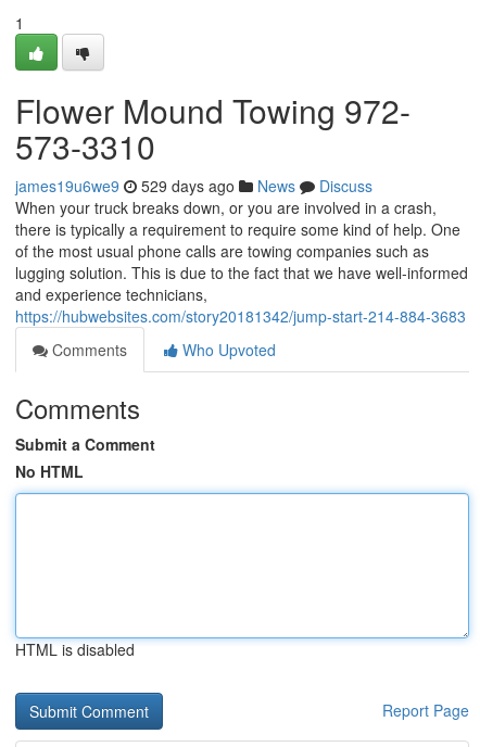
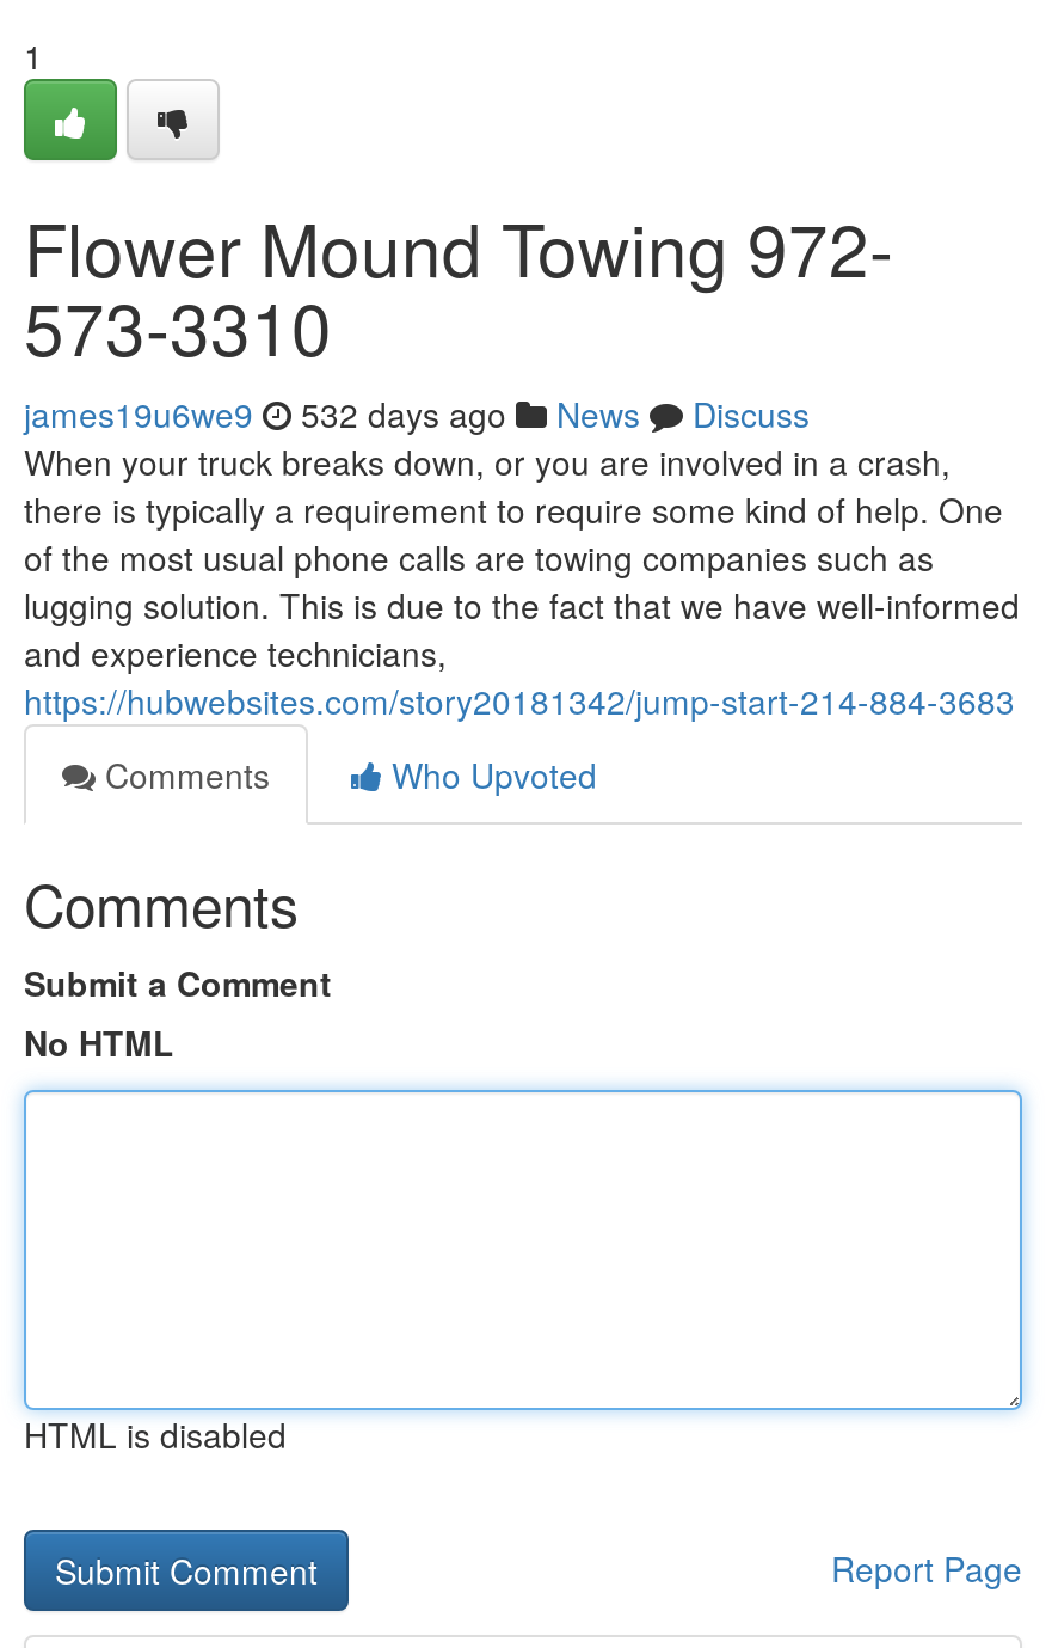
[15,175,372,197] james19u6we9 529 days ago News Discuss -> [24,390,810,437] james19u6we9 532 days ago News Discuss

